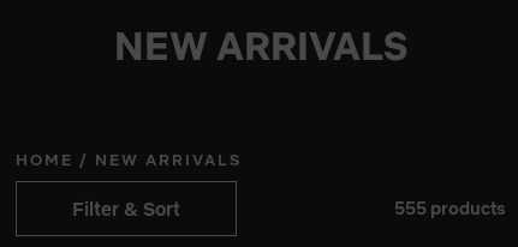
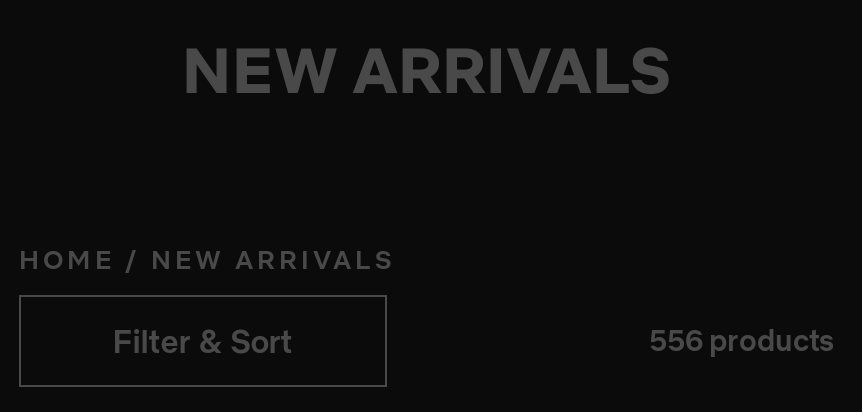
[394,197,506,219] 555 products -> [649,321,835,359] 556 products

